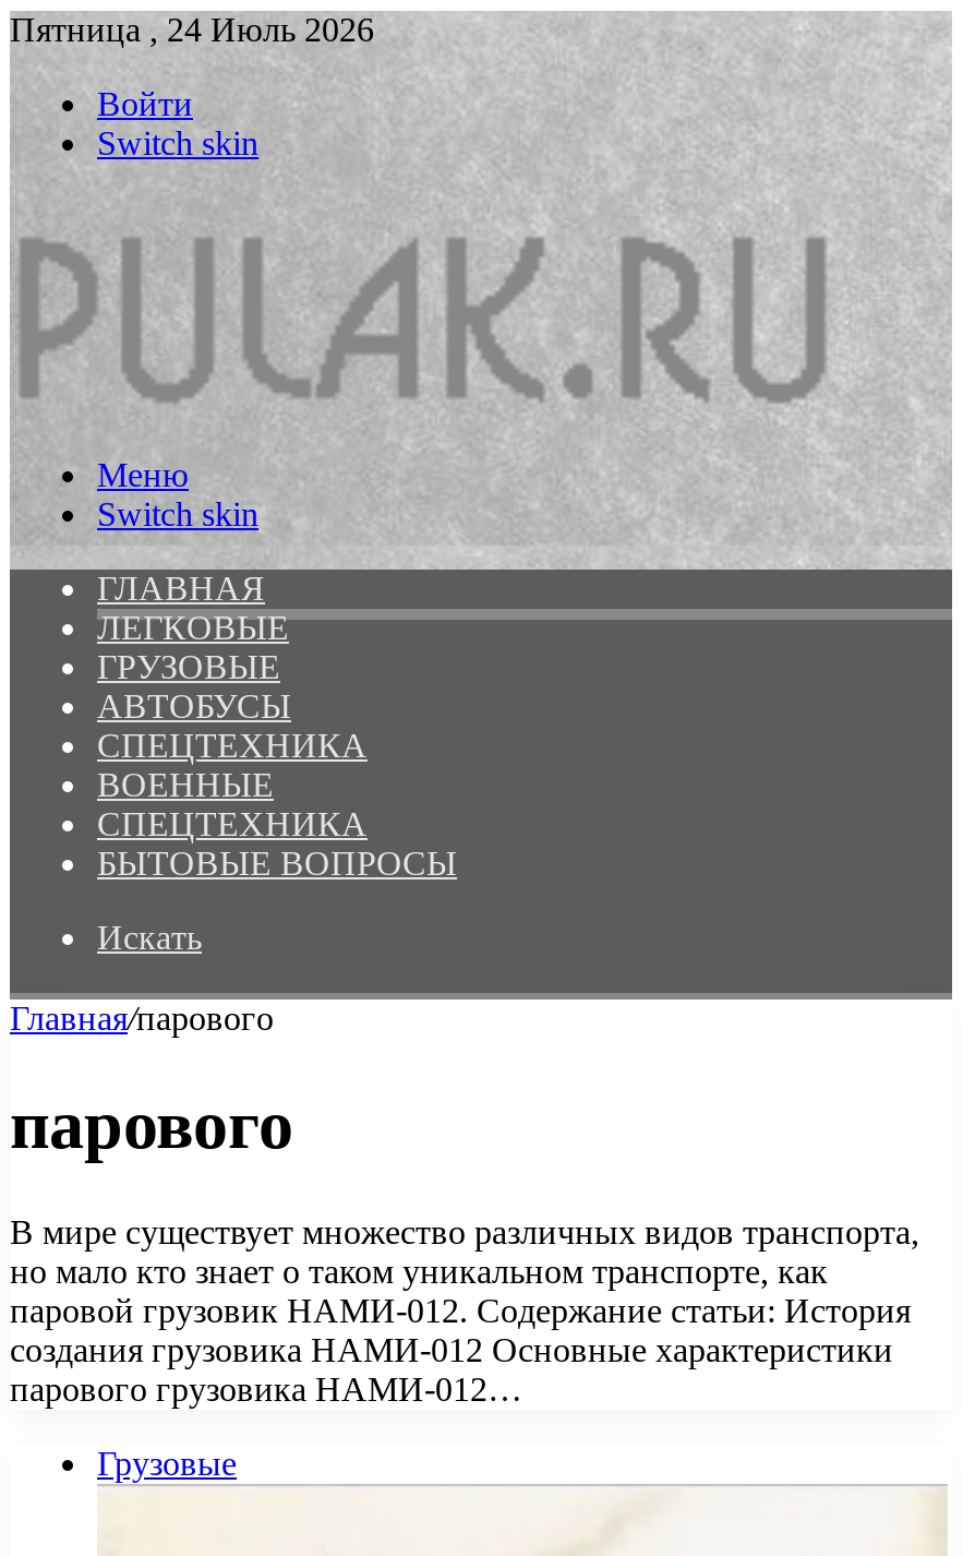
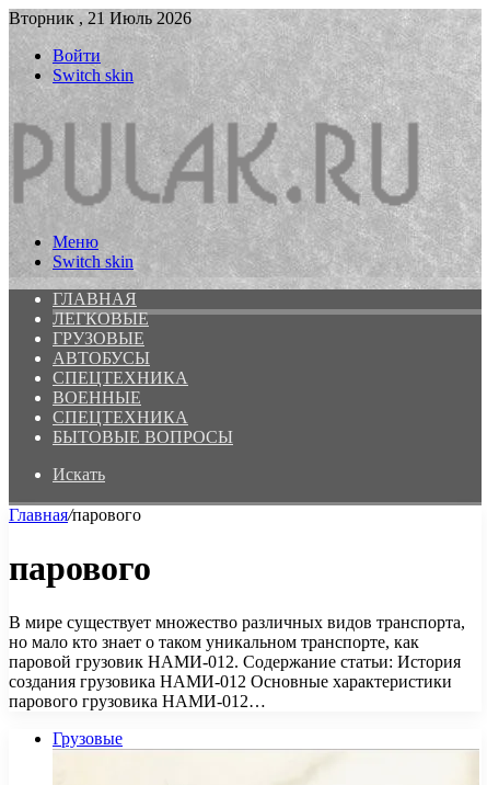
[10,11,374,48] Пятница , 24 Июль 2026 -> [9,9,192,27] Вторник , 21 Июль 2026

